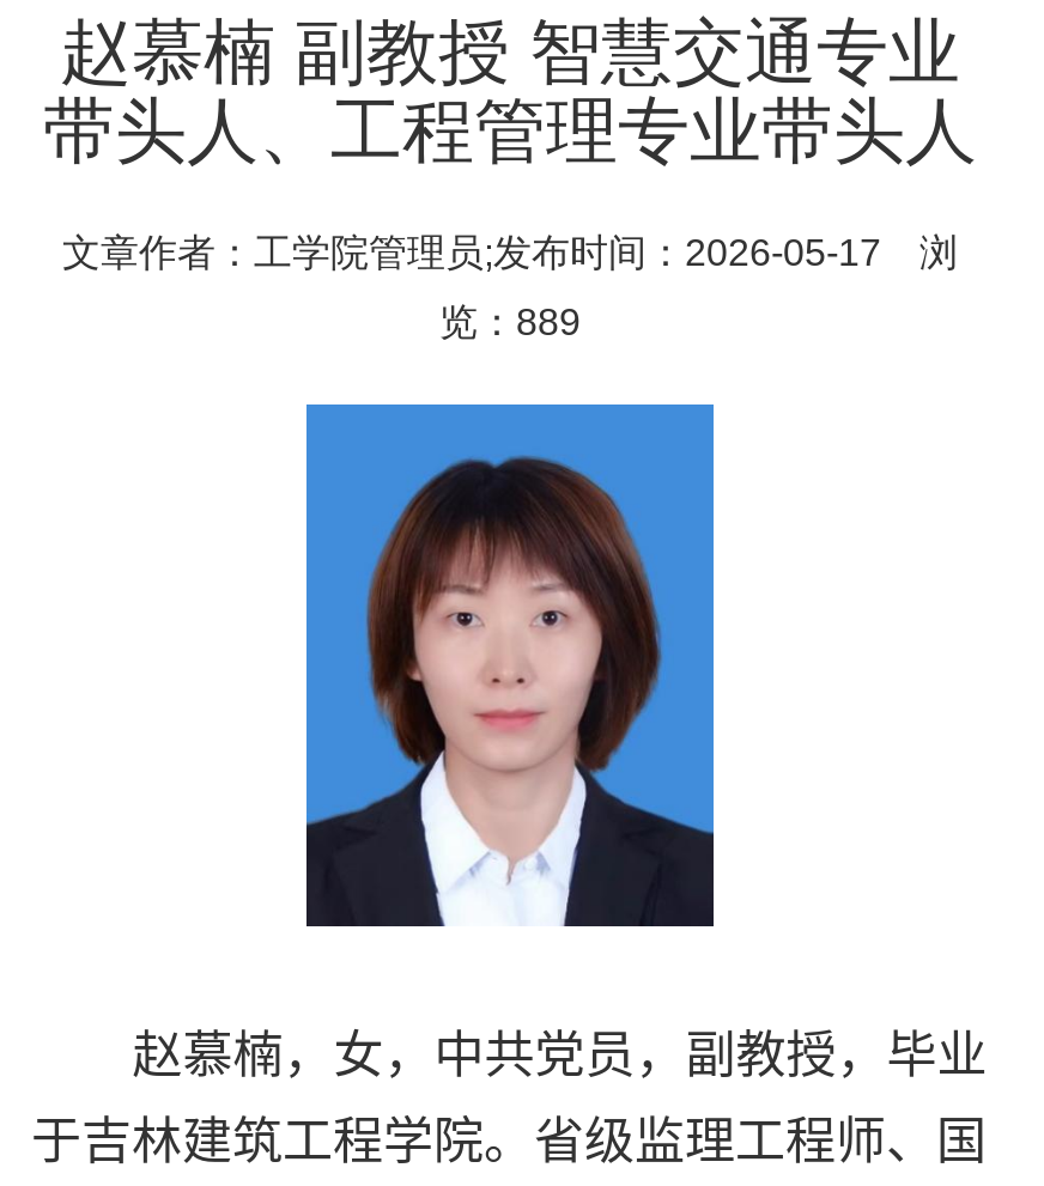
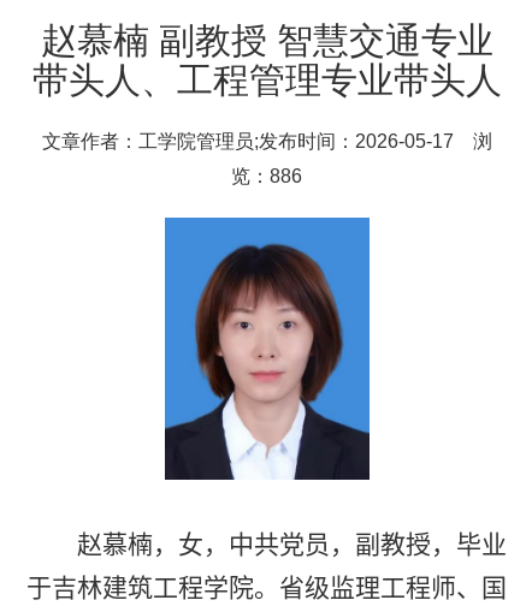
[439,302,581,342] 览：889 -> [232,166,303,186] 览：886

